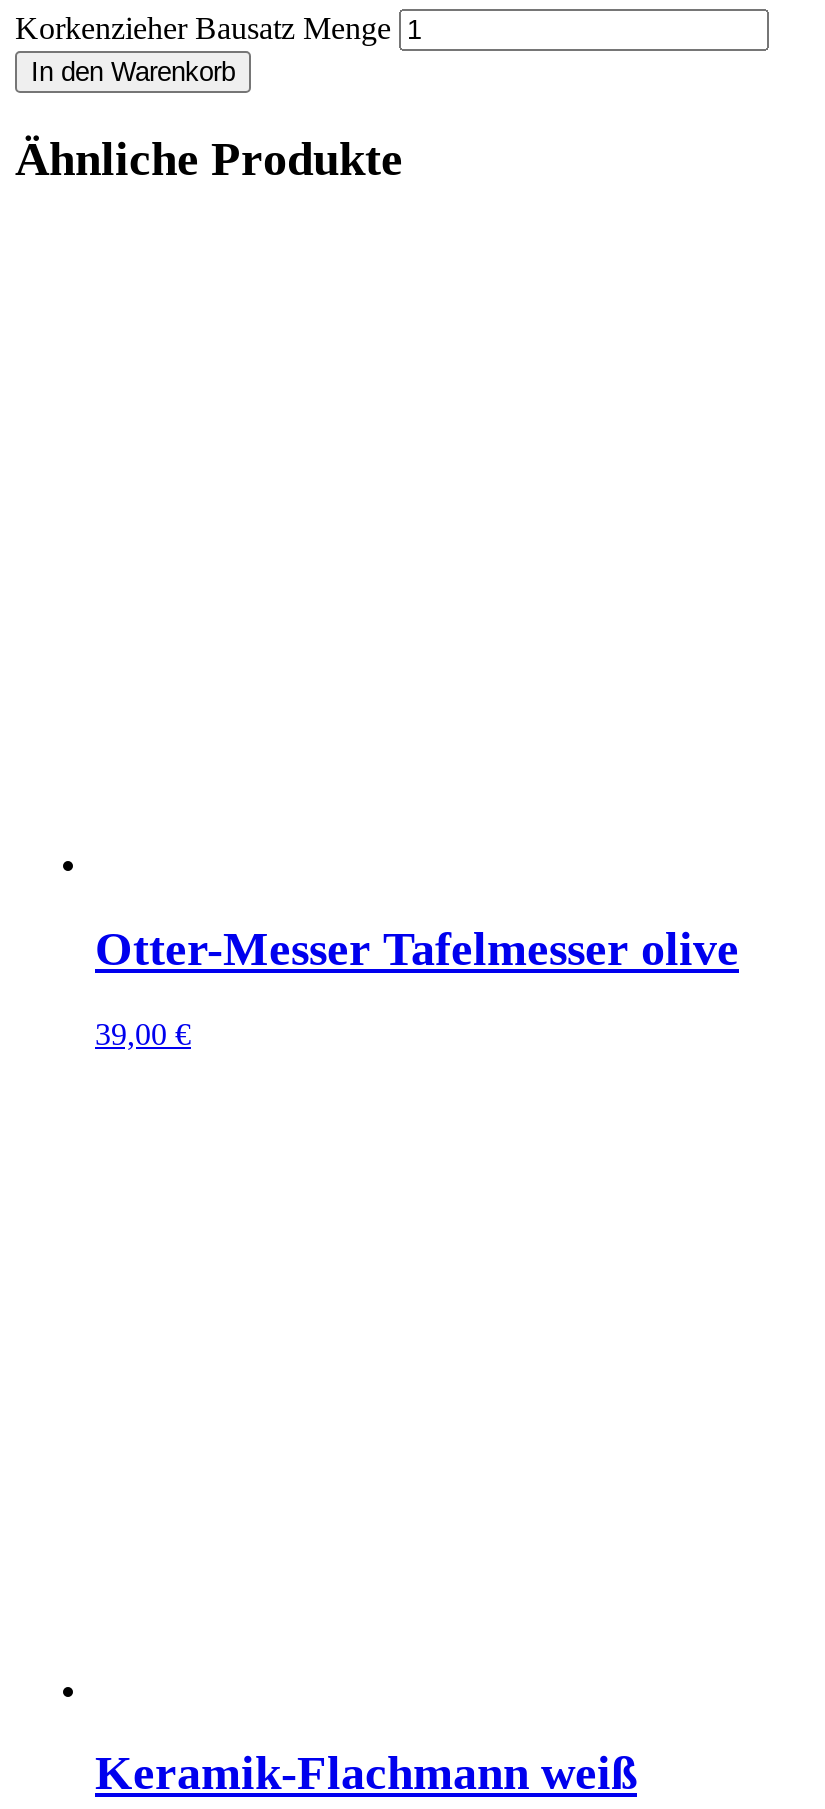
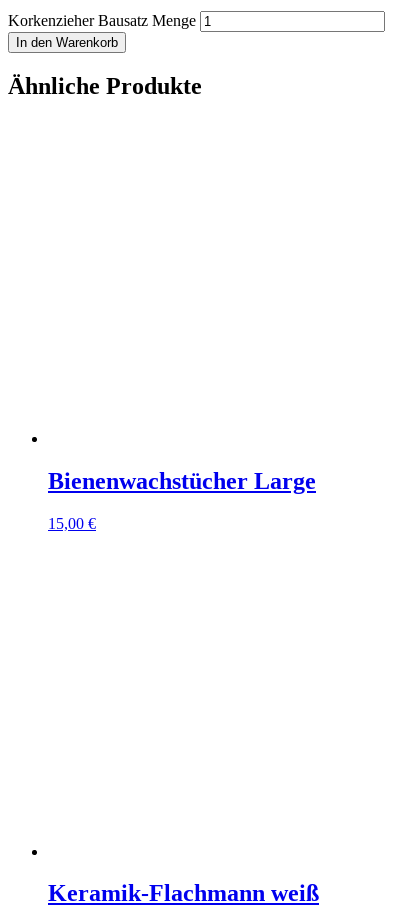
[95,922,739,974] Otter-Messer Tafelmesser olive -> [48,468,316,494] Bienenwachstücher Large
[95,1016,191,1050] 39,00 € -> [48,514,96,531] 15,00 €

